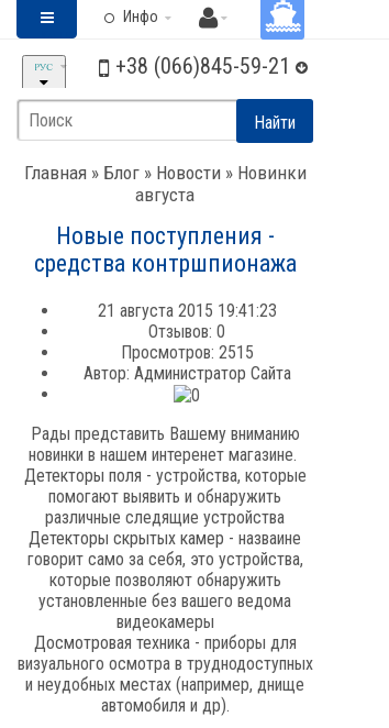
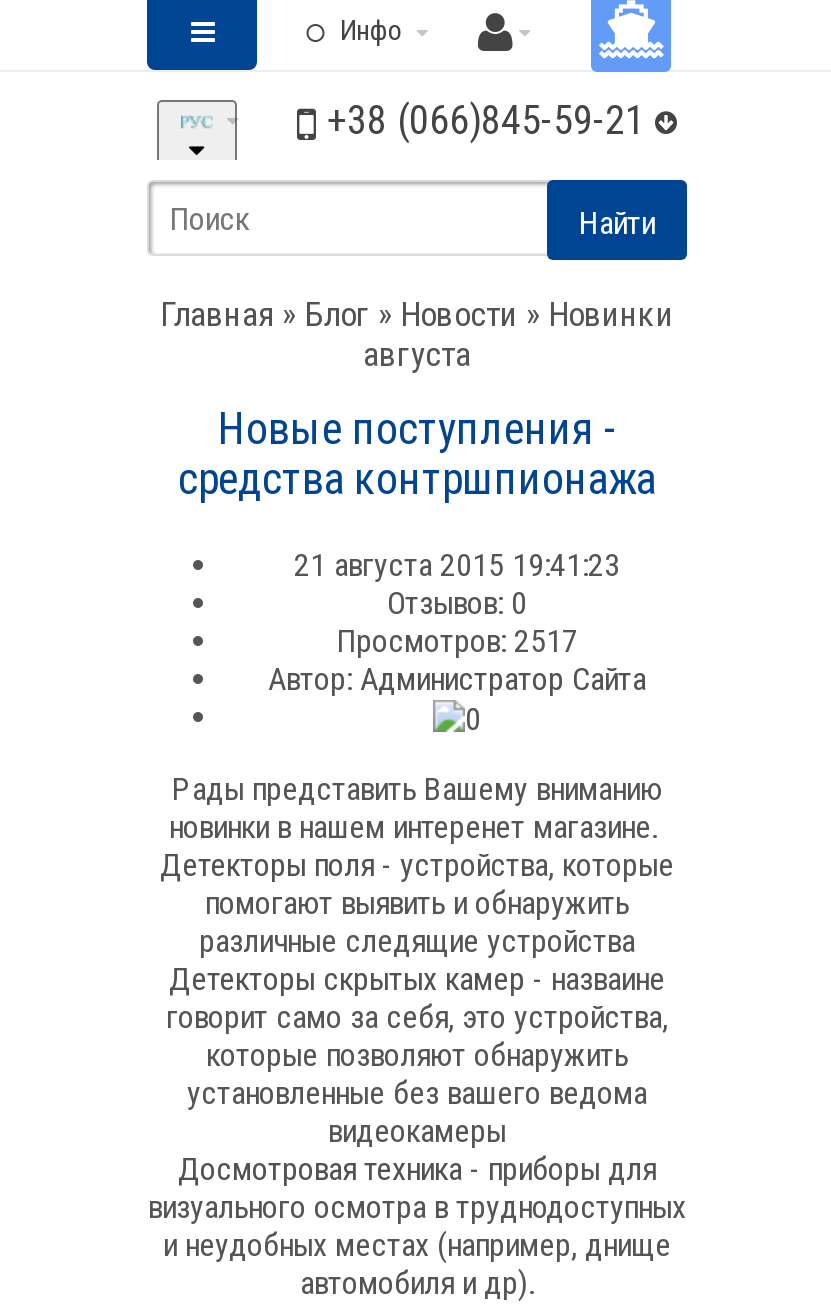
[120,342,253,363] Просмотров: 2515 -> [336,622,578,660] Просмотров: 2517

